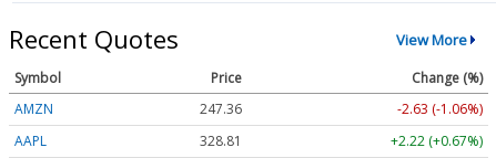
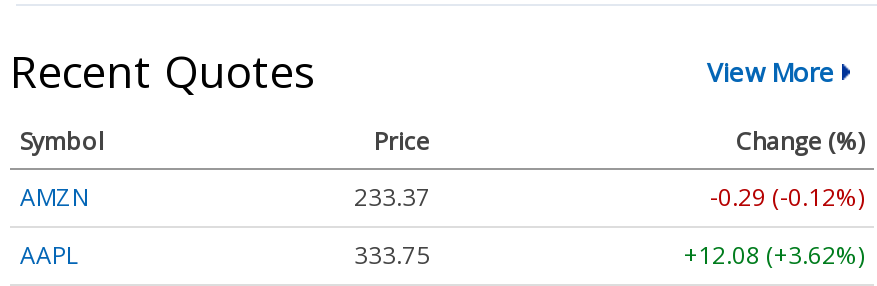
[200,100,242,119] 247.36 -> [354,181,430,215] 233.37
[397,100,483,119] -2.63 (-1.06%) -> [710,181,864,215] -0.29 (-0.12%)
[200,132,242,151] 328.81 -> [354,239,430,273] 333.75
[391,132,483,151] +2.22 (+0.67%) -> [684,239,864,273] +12.08 (+3.62%)

